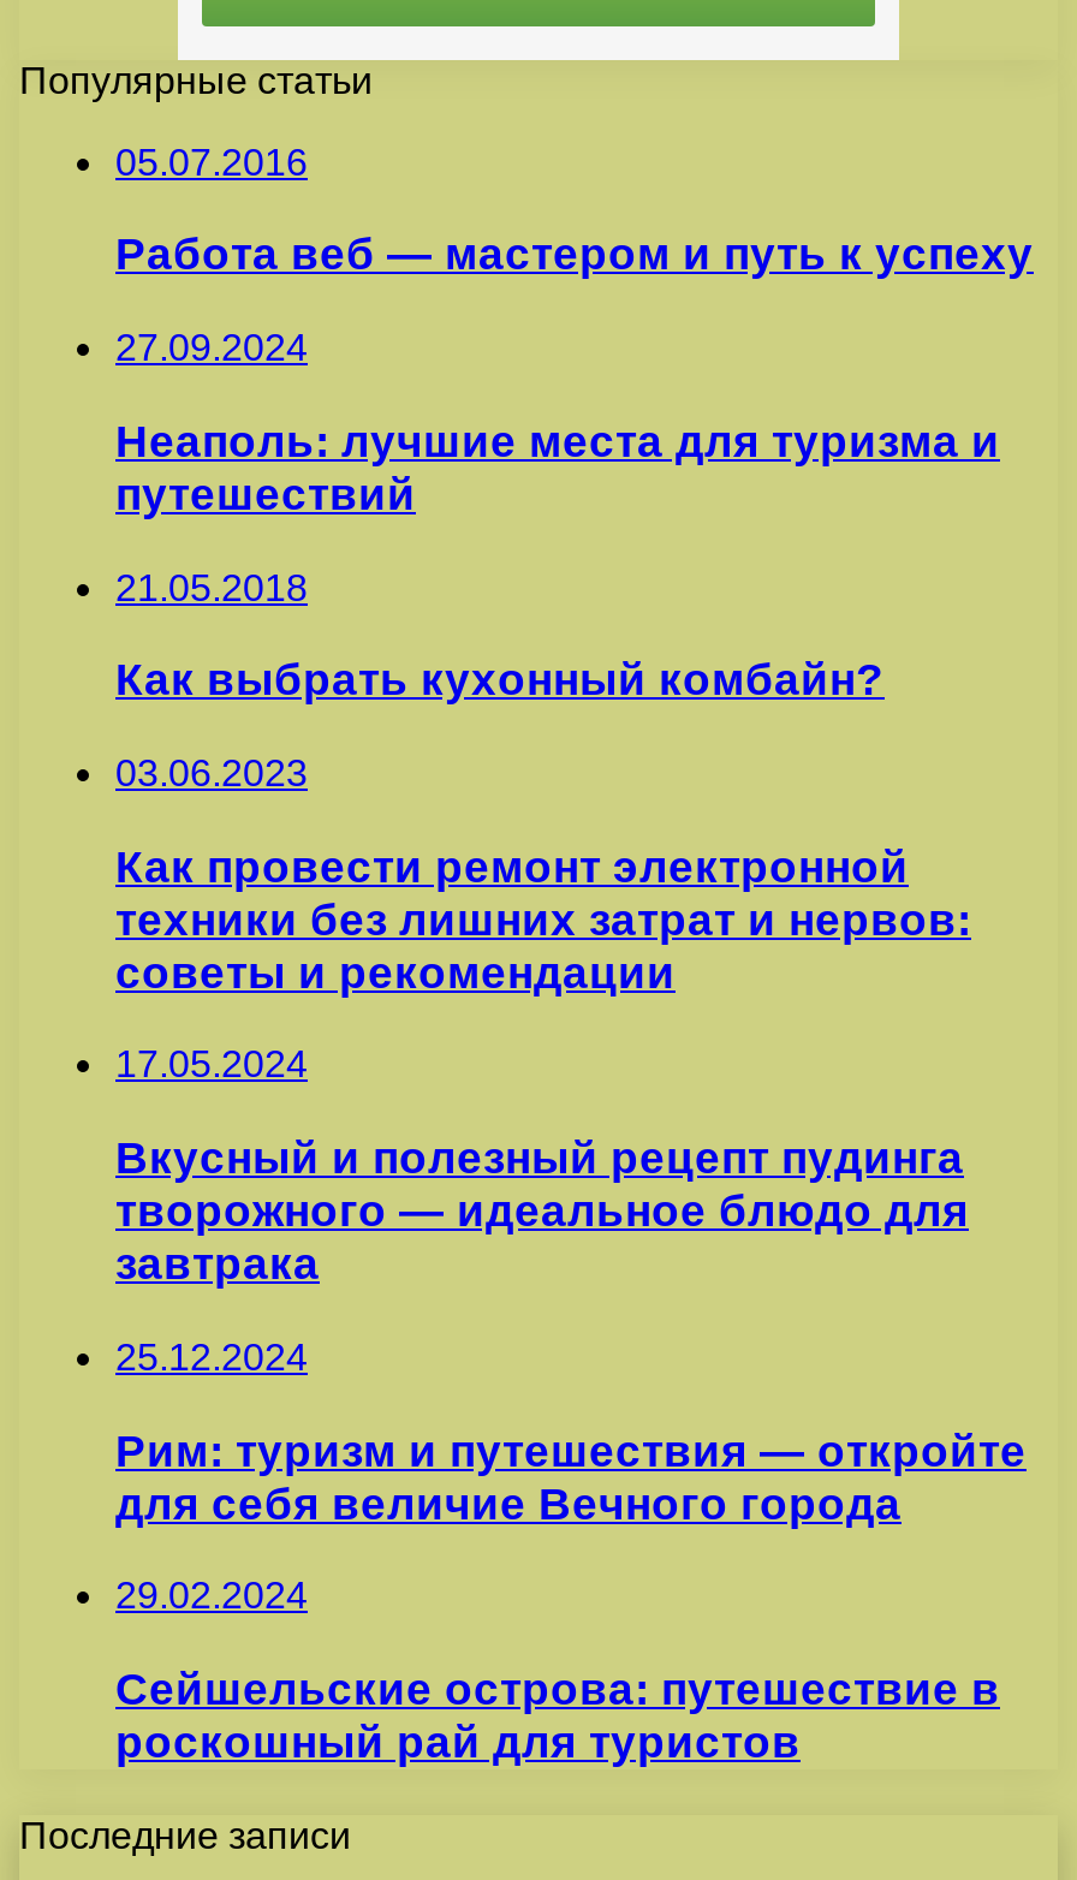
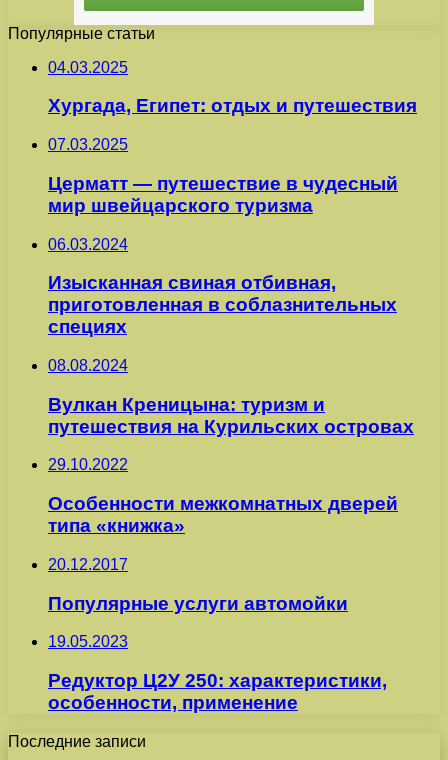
[115,141,308,182] 05.07.2016 -> [48,59,128,76] 04.03.2025
[115,229,1034,280] Работа веб — мастером и путь к успеху -> [48,95,417,116] Хургада, Египет: отдых и путешествия
[115,327,308,368] 27.09.2024 -> [48,136,128,153] 07.03.2025
[115,415,1000,519] Неаполь: лучшие места для туризма и | путешествий -> [48,173,398,216] Церматт — путешествие в чудесный | мир швейцарского туризма
[115,566,308,607] 21.05.2018 -> [48,236,128,253] 06.03.2024
[115,655,885,705] Как выбрать кухонный комбайн? -> [48,272,397,337] Изысканная свиная отбивная, | приготовленная в соблазнительных | специях
[115,752,308,793] 03.06.2023 -> [48,357,128,374] 08.08.2024
[115,841,971,997] Как провести ремонт электронной | техники без лишних затрат и нервов: | советы и рекомендации -> [48,394,414,437] Вулкан Креницына: туризм и | путешествия на Курильских островах
[115,1044,308,1085] 17.05.2024 -> [48,456,128,473] 29.10.2022
[115,1133,969,1289] Вкусный и полезный рецепт пудинга | творожного — идеальное блюдо для | завтрака -> [48,493,398,536] Особенности межкомнатных дверей | типа «книжка»
[115,1336,308,1377] 25.12.2024 -> [48,556,128,573] 20.12.2017
[115,1425,1027,1528] Рим: туризм и путешествия — откройте | для себя величие Вечного города -> [48,593,348,614] Популярные услуги автомойки
[115,1575,308,1616] 29.02.2024 -> [48,633,128,650] 19.05.2023
[115,1664,1000,1767] Сейшельские острова: путешествие в | роскошный рай для туристов -> [48,670,387,713] Редуктор Ц2У 250: характеристики, | особенности, применение

